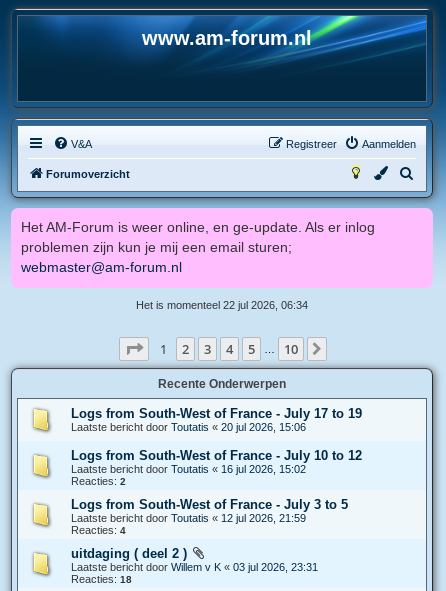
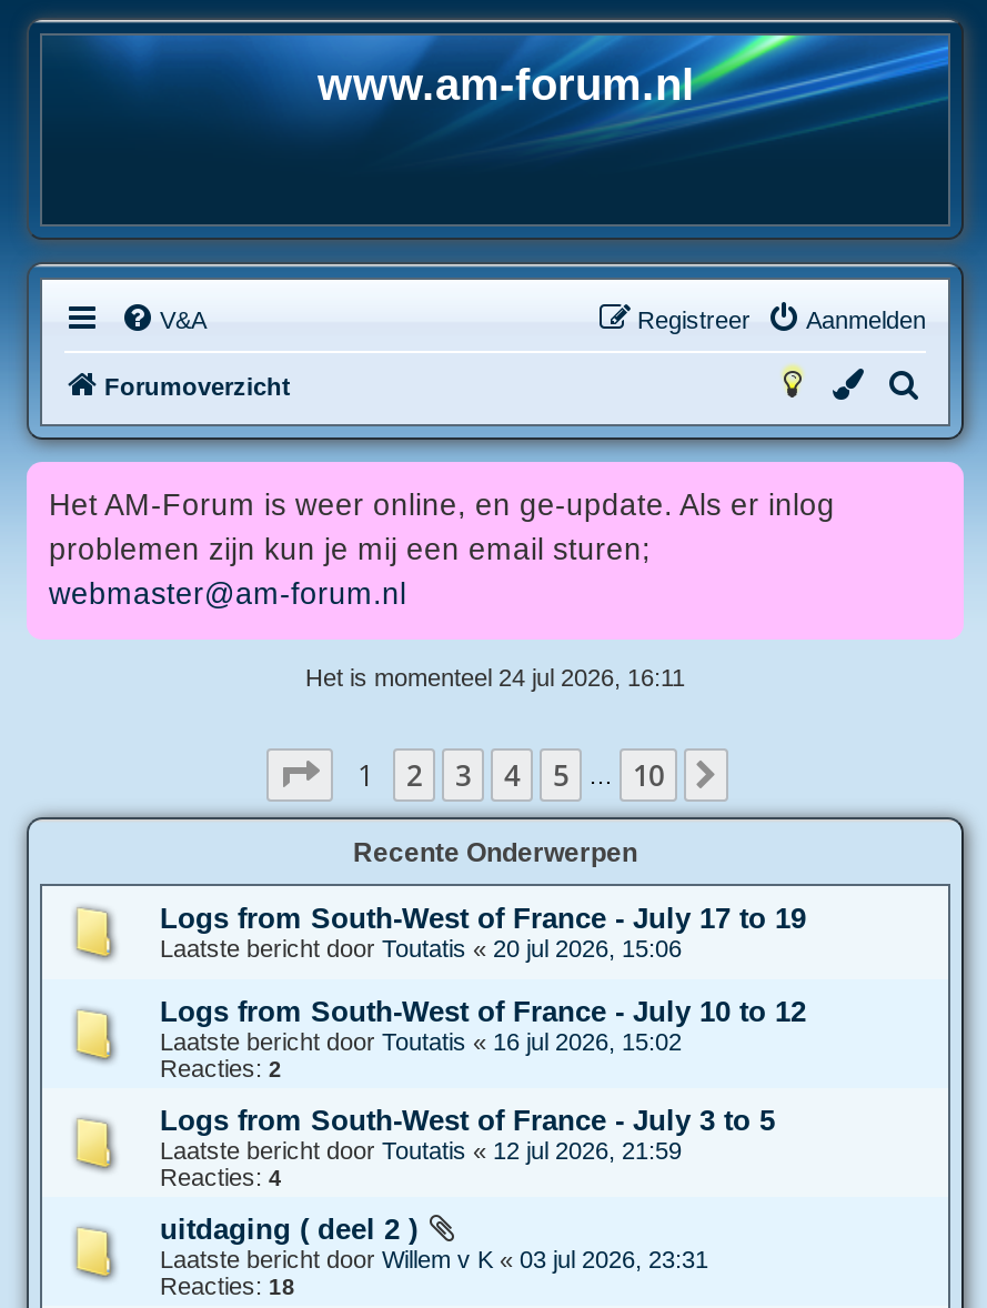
[136,299,308,311] Het is momenteel 22 jul 2026, 06:34 -> [305,664,685,691] Het is momenteel 24 jul 2026, 16:11

